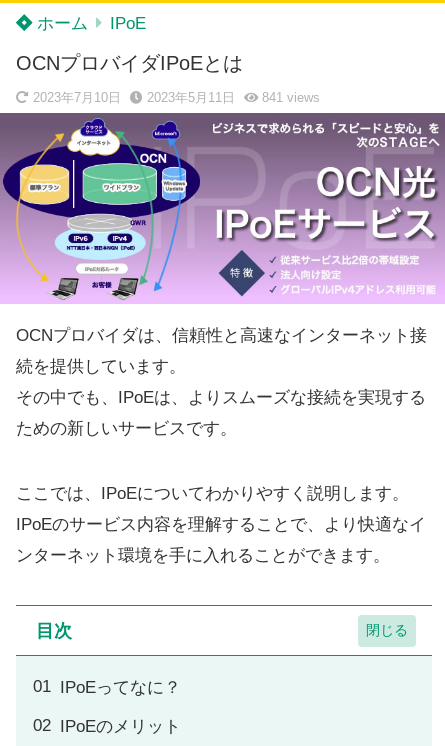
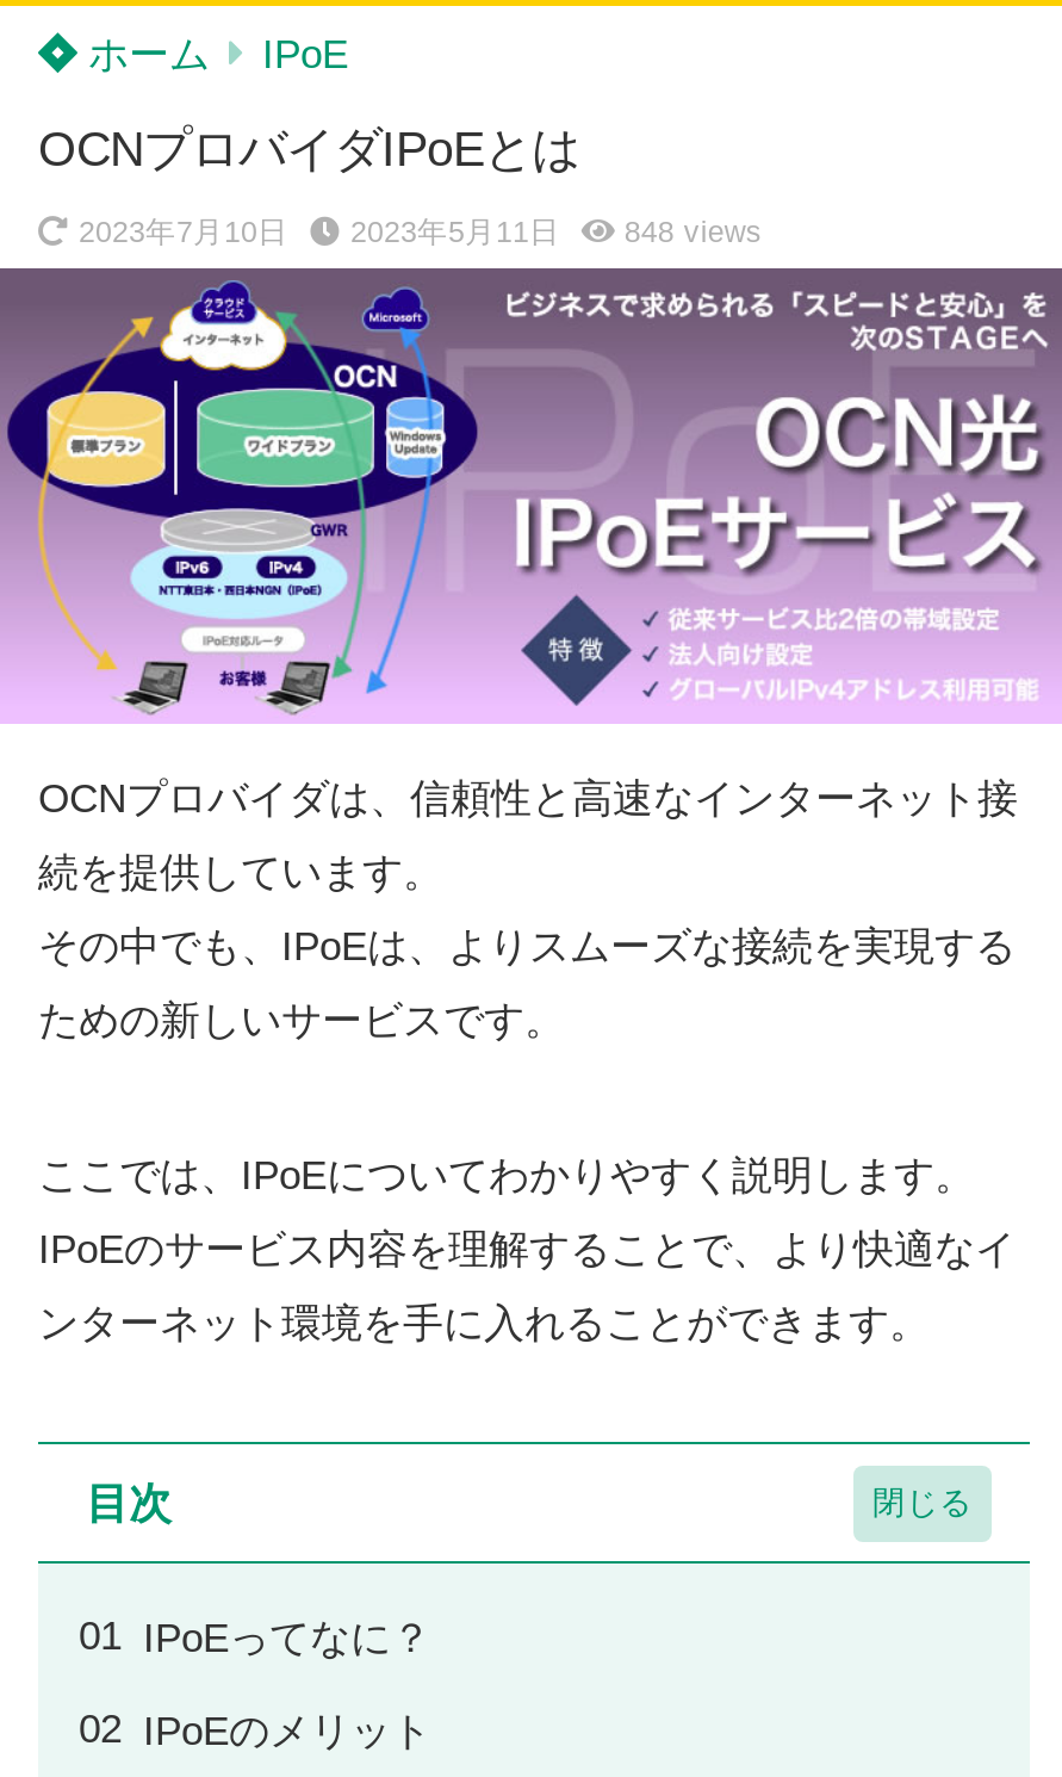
[33,91,320,105] 2023年7月10日 2023年5月11日 841 views -> [79,216,763,249] 2023年7月10日 2023年5月11日 848 views

